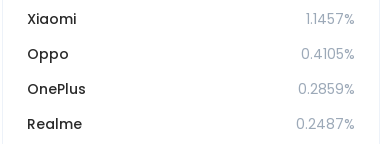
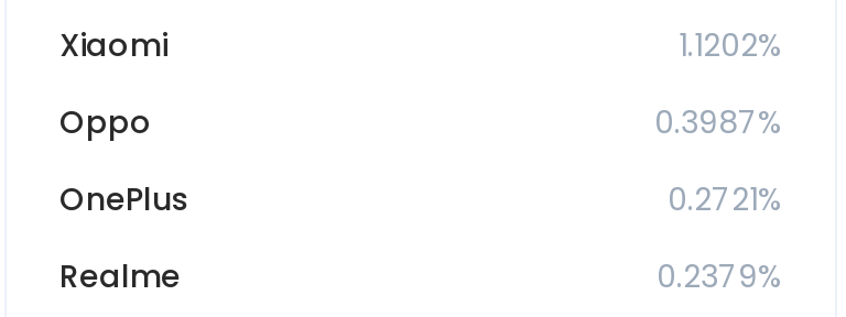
[306,9,355,29] 1.1457% -> [679,23,782,67] 1.1202%
[301,44,355,64] 0.4105% -> [654,100,782,144] 0.3987%
[298,79,355,99] 0.2859% -> [668,177,782,221] 0.2721%
[296,114,355,134] 0.2487% -> [657,254,782,298] 0.2379%

